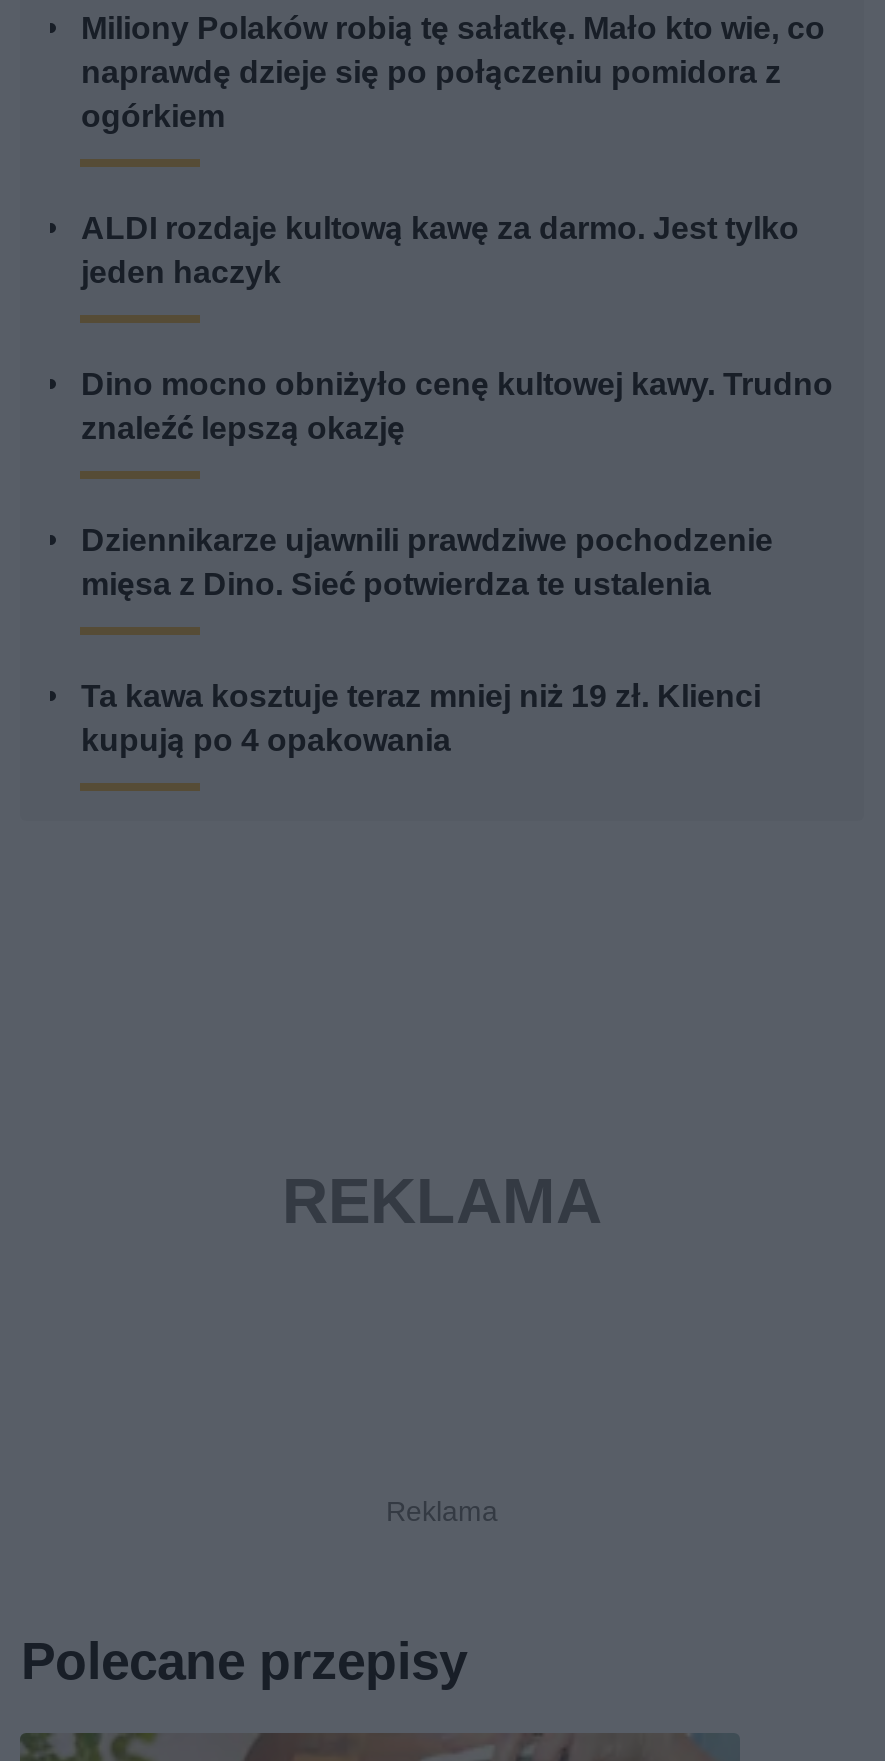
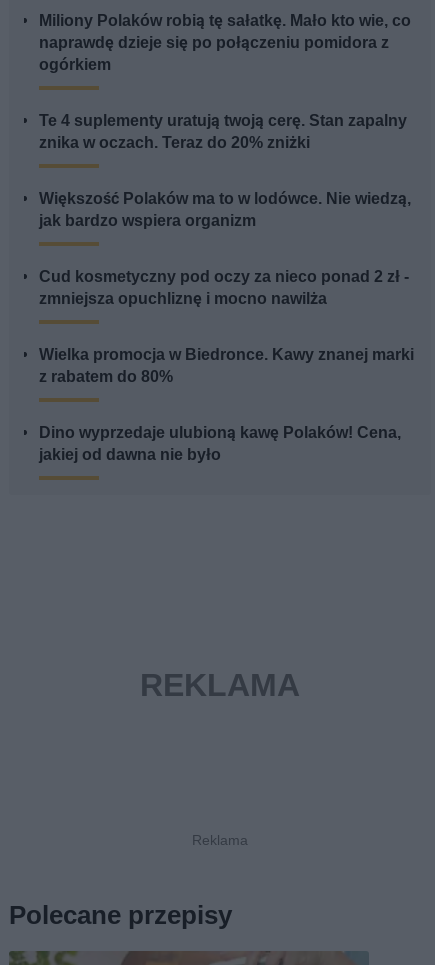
[81,208,833,758] ALDI rozdaje kultową kawę za darmo. Jest tylko | jeden haczyk | Dino mocno obniżyło cenę kultowej kawy. Trudno | znaleźć lepszą okazję | Dziennikarze ujawnili prawdziwe pochodzenie | mięsa z Dino. Sieć potwierdza te ustalenia | Ta kawa kosztuje teraz mniej niż 19 zł. Klienci | kupują po 4 opakowania -> [39,111,414,464] Te 4 suplementy uratują twoją cerę. Stan zapalny | znika w oczach. Teraz do 20% zniżki | Większość Polaków ma to w lodówce. Nie wiedzą, | jak bardzo wspiera organizm | Cud kosmetyczny pod oczy za nieco ponad 2 zł - | zmniejsza opuchliznę i mocno nawilża | Wielka promocja w Biedronce. Kawy znanej marki | z rabatem do 80% | Dino wyprzedaje ulubioną kawę Polaków! Cena, | jakiej od dawna nie było

